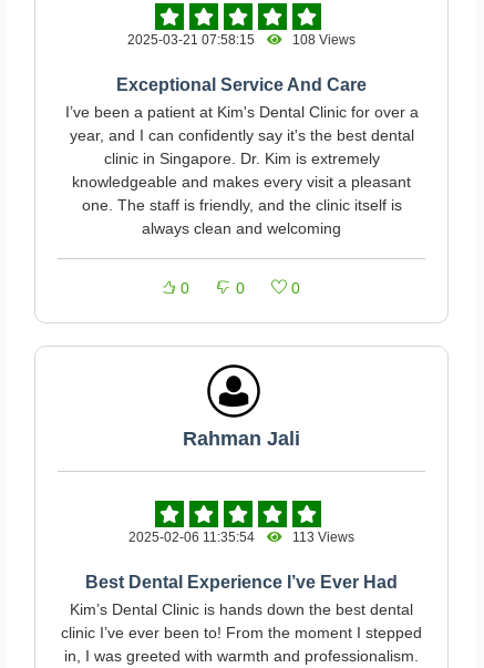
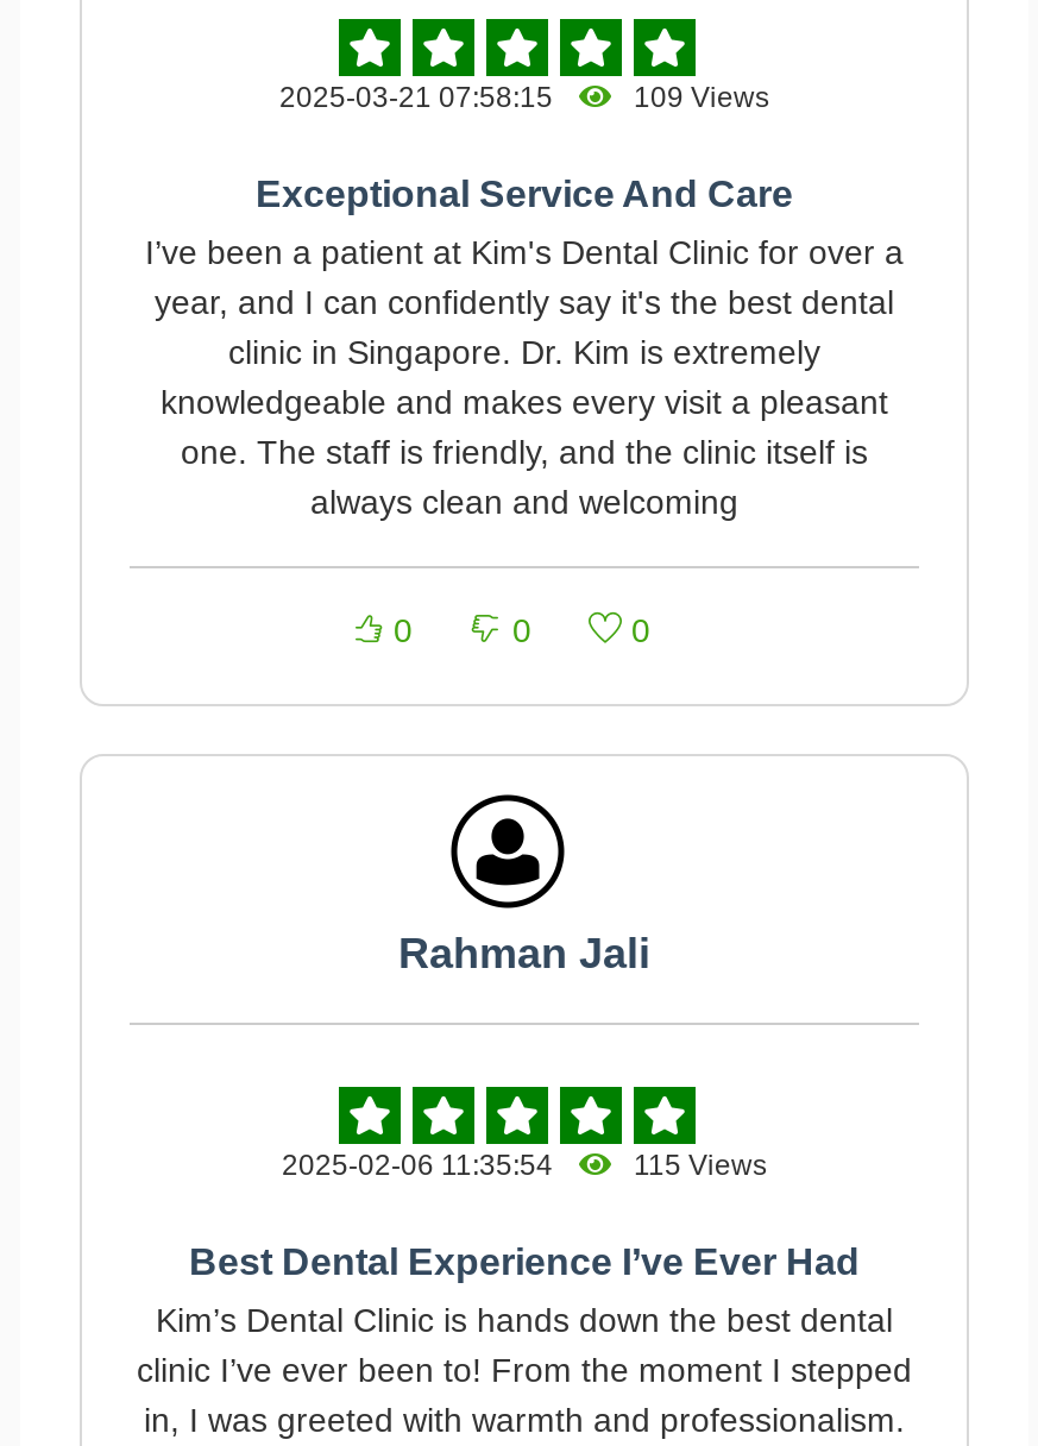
[127,32,356,48] 2025-03-21 07:58:15 108 Views -> [279,81,769,114] 2025-03-21 07:58:15 109 Views
[128,530,354,545] 2025-02-06 11:35:54 113 Views -> [282,1149,767,1182] 2025-02-06 11:35:54 115 Views

